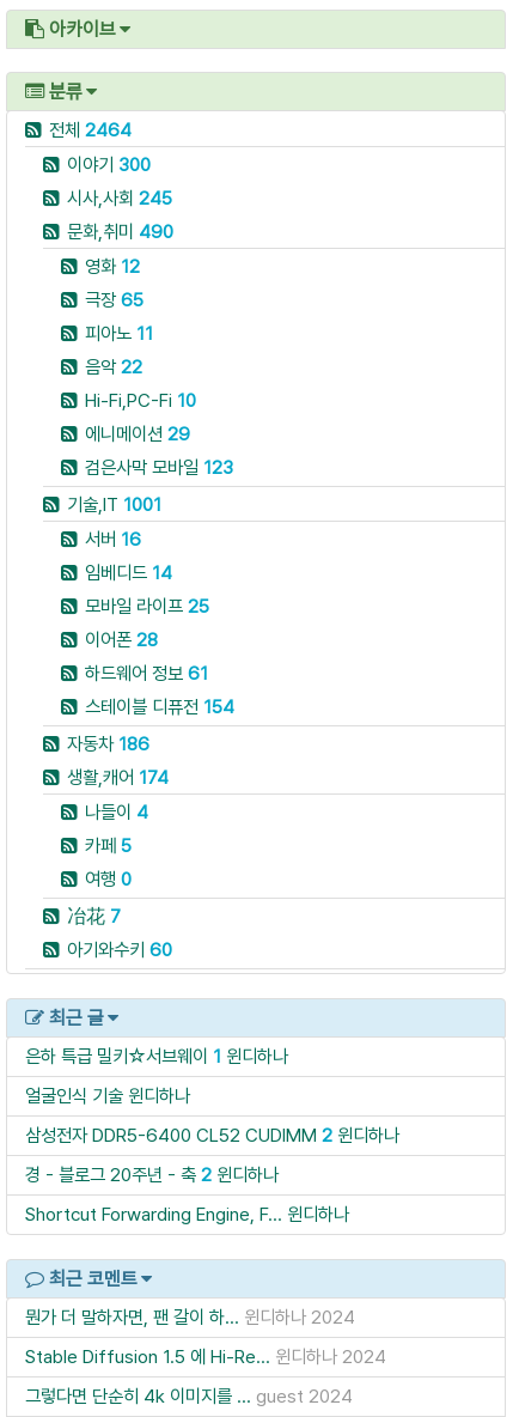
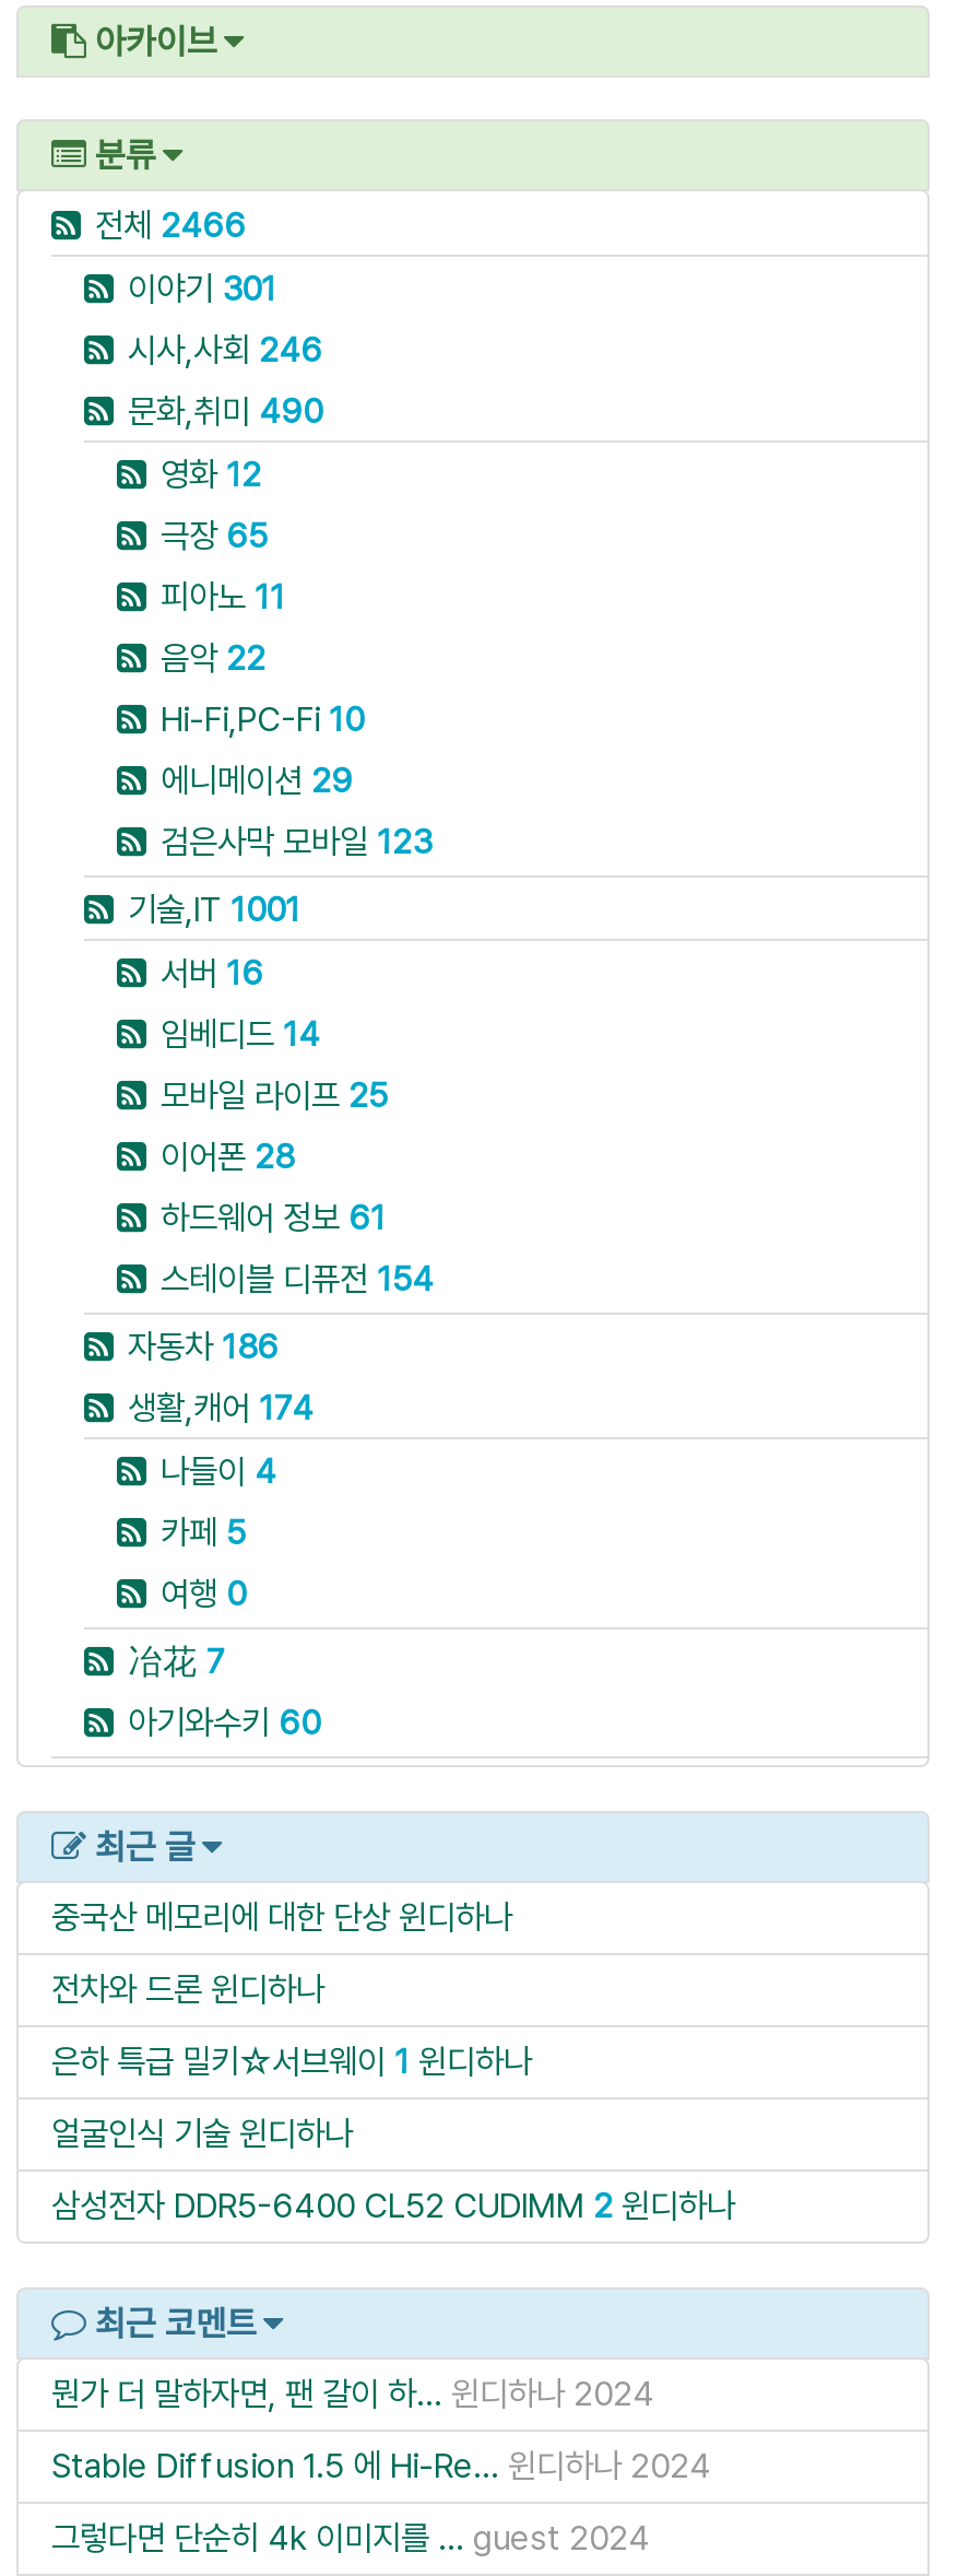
[49,119,132,141] 전체 2464 -> [95,205,246,246] 전체 2466
[67,153,151,176] 이야기 300 -> [128,268,276,310] 이야기 301
[67,187,172,210] 시사,사회 245 -> [128,329,322,371] 시사,사회 246
none -> [51,1896,512,2010] 중국산 메모리에 대한 단상 윈디하나 | 전차와 드론 윈디하나
moved [25,1084,399,1147] -> [51,2113,735,2226]: 얼굴인식 기술 윈디하나 | 삼성전자 DDR5-6400 CL52 CUDIMM 2 윈디하나
[25,1163,349,1226] 경 - 블로그 20주년 - 축 2 윈디하나 | Shortcut Forwarding Engine, F... 윈디하나 -> none

